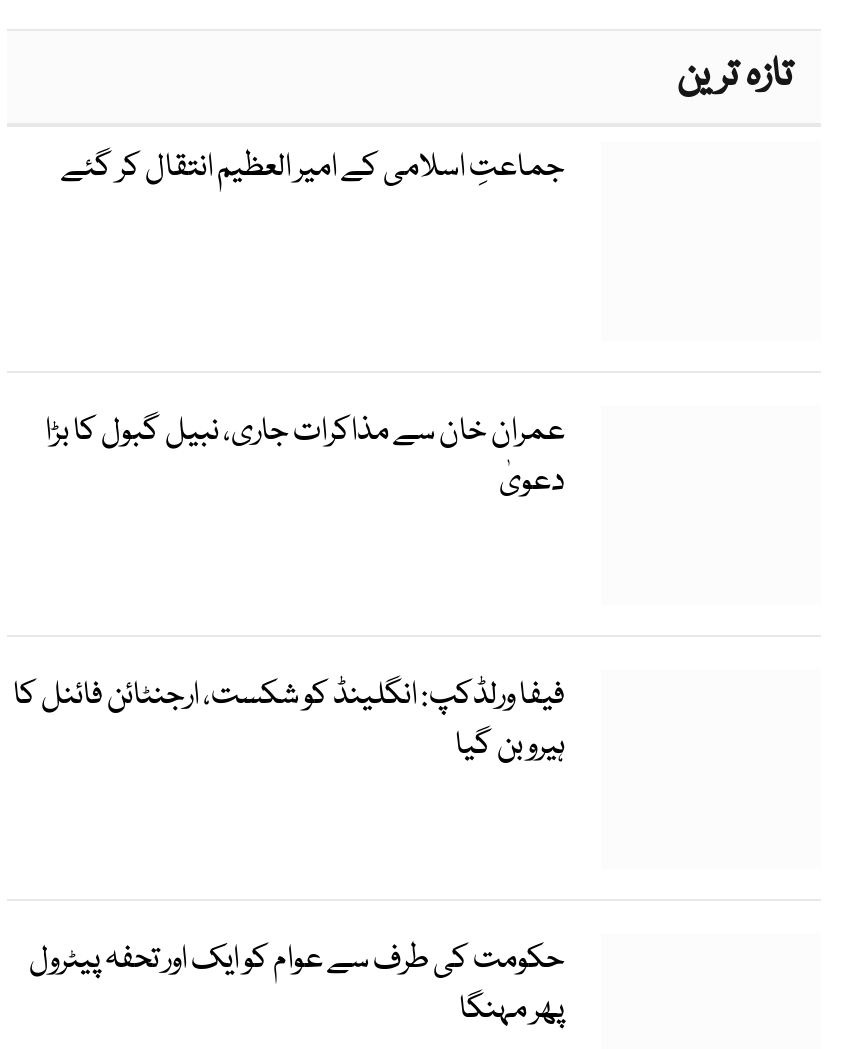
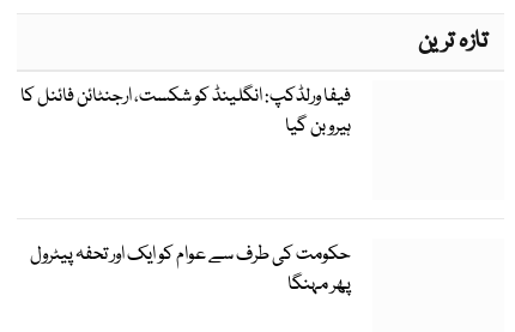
[61,145,565,193] جماعتِ اسلامی کے امیر العظیم انتقال کر گئے -> none
[45,409,565,507] عمران خان سے مذاکرات جاری، نبیل گبول کا بڑا | دعویٰ -> none

